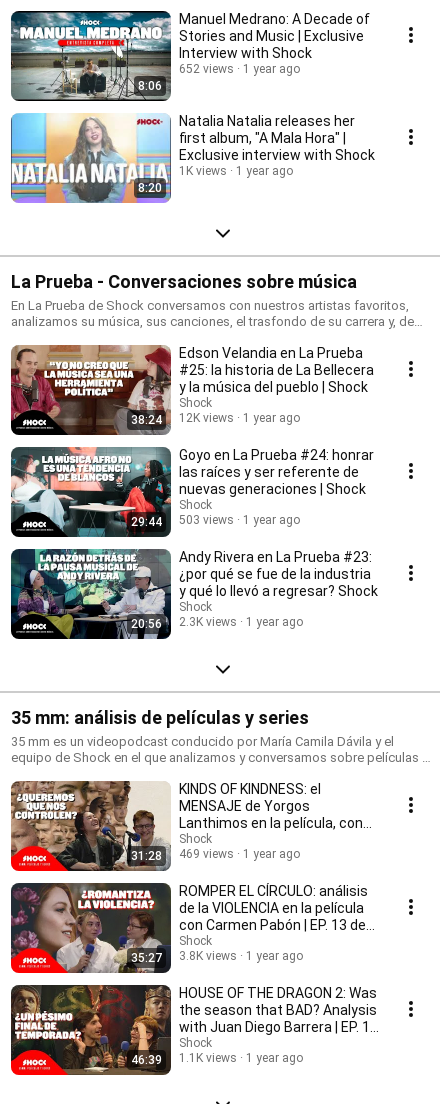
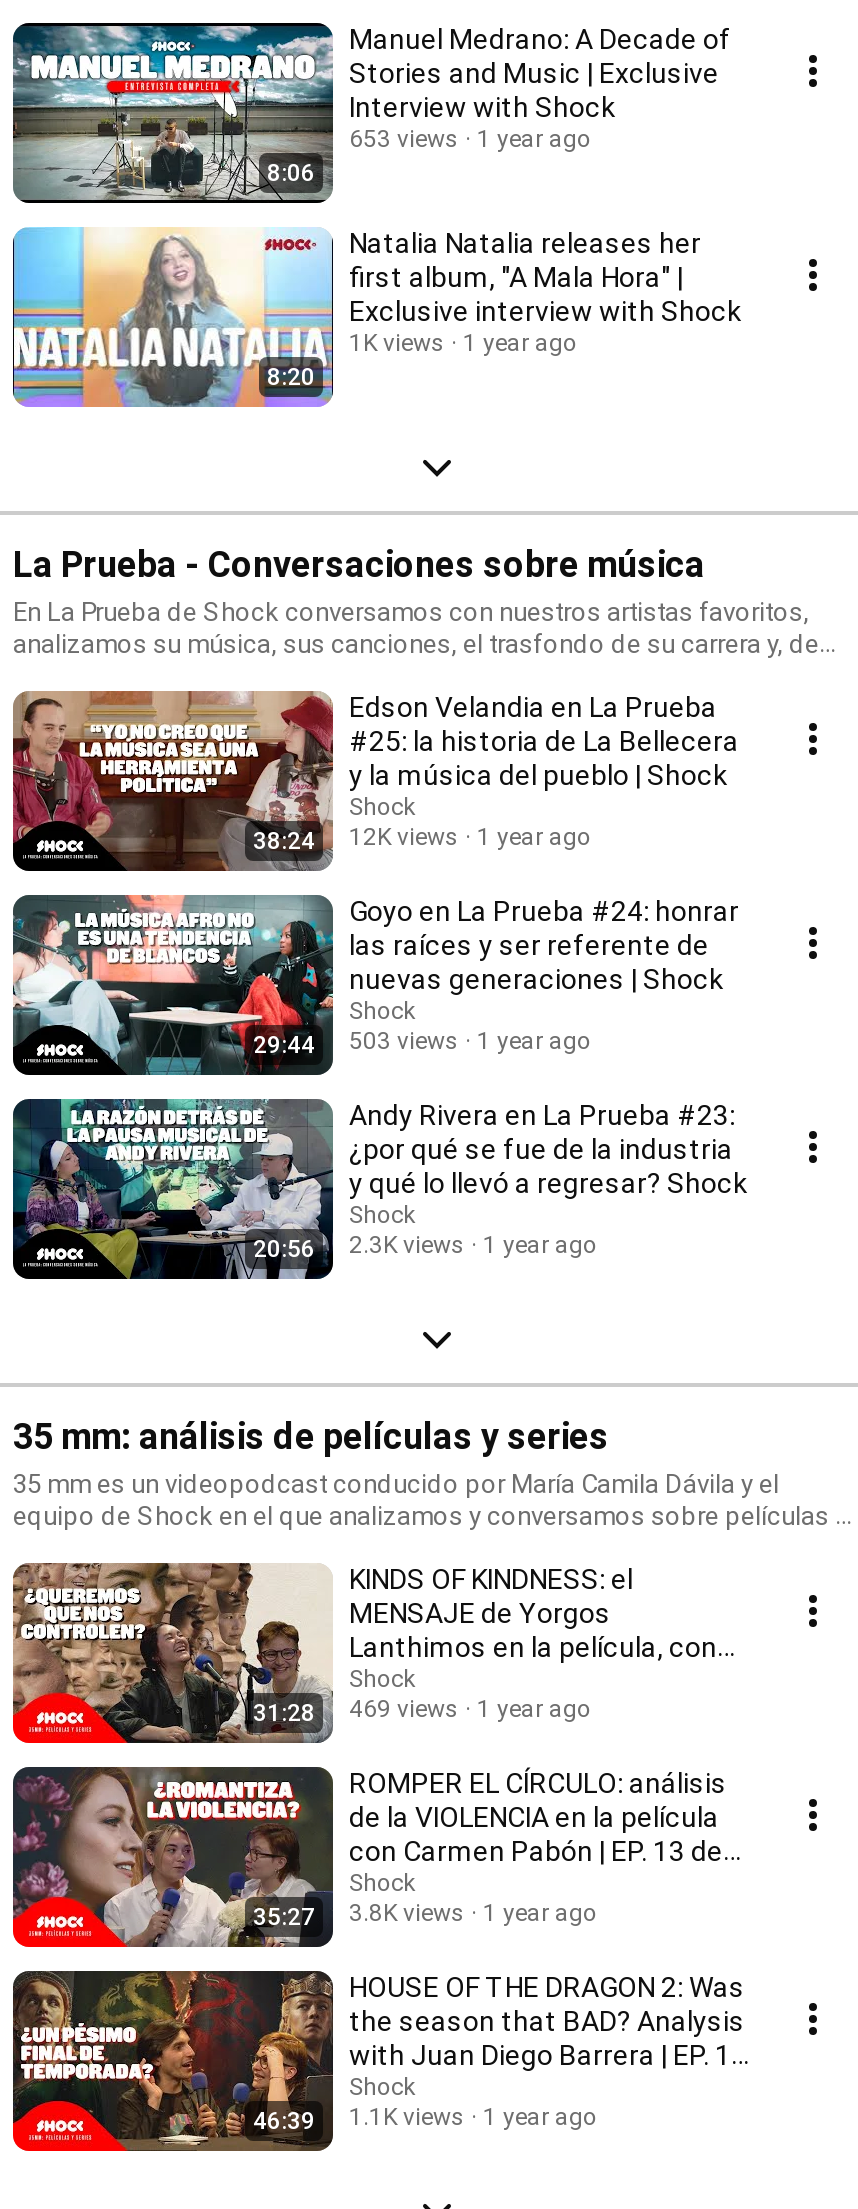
[179,61,300,75] 652 views 1 year ago -> [349,124,591,152] 653 views 1 year ago

